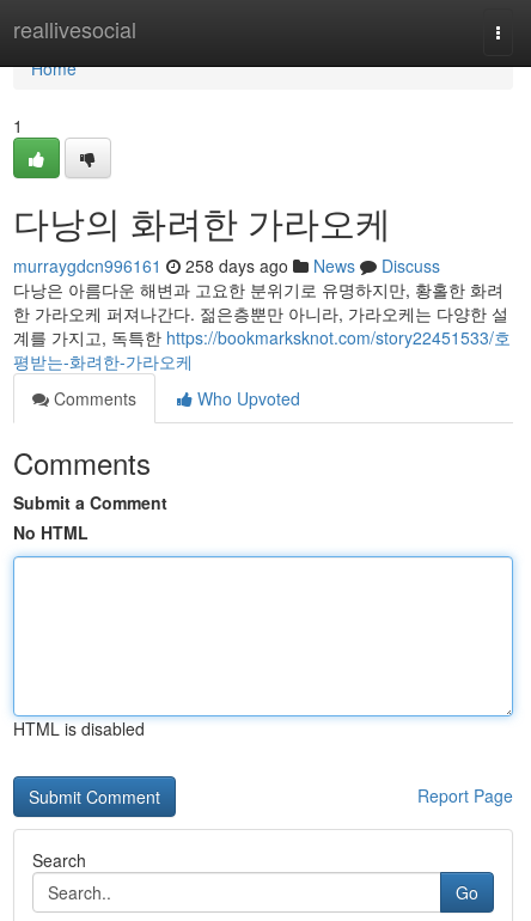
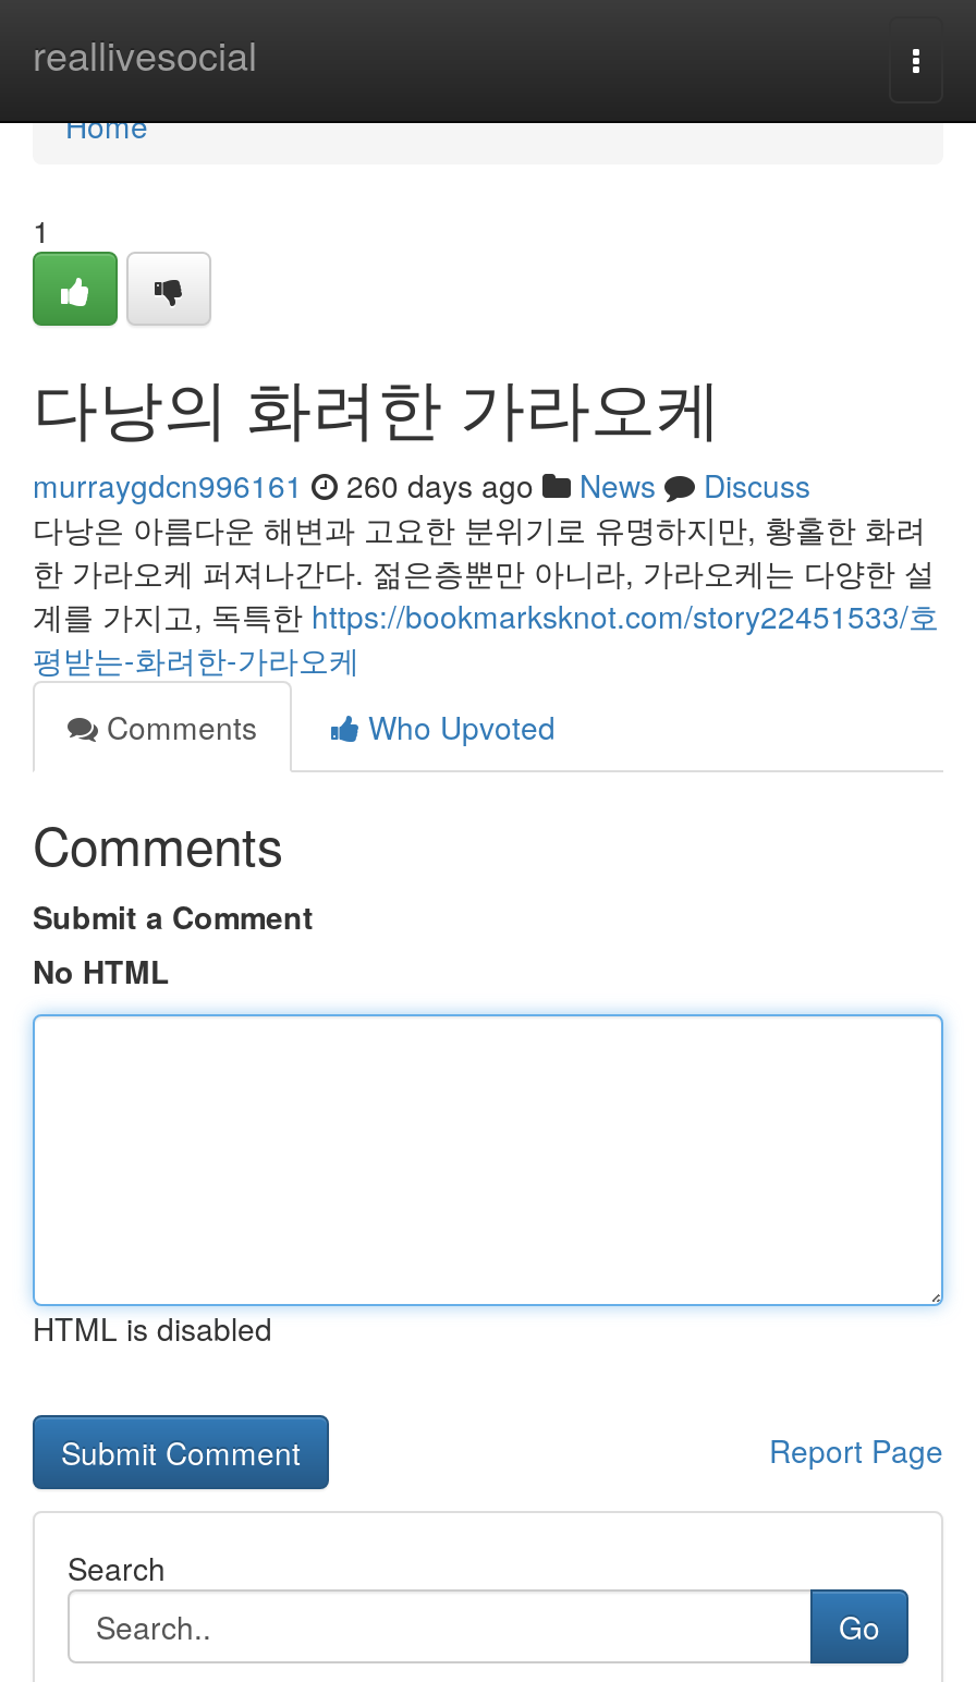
[13,254,440,277] murraygdcn996161 258 days ago News Discuss -> [33,463,810,507] murraygdcn996161 260 days ago News Discuss

